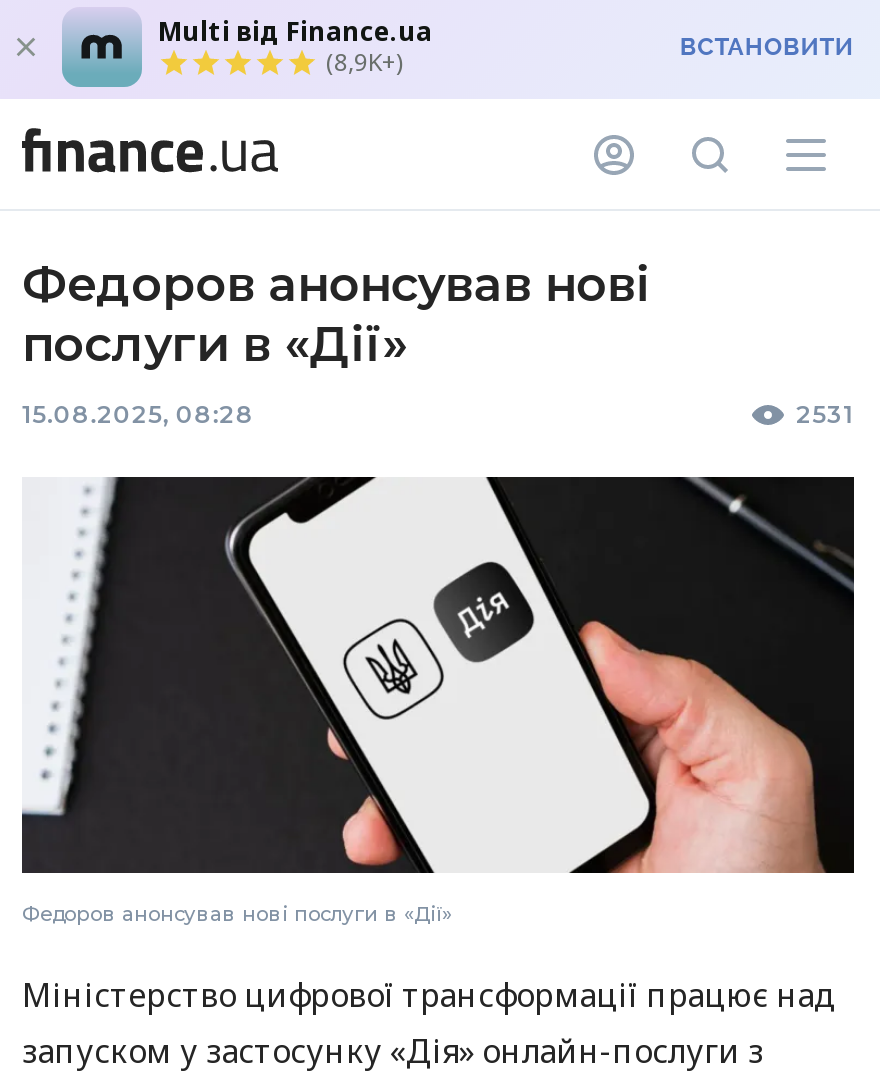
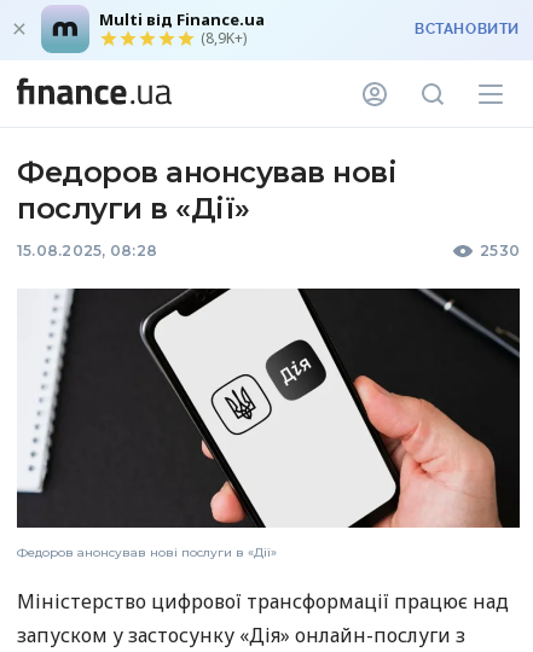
[796,399,854,429] 2531 -> [480,241,520,260] 2530

